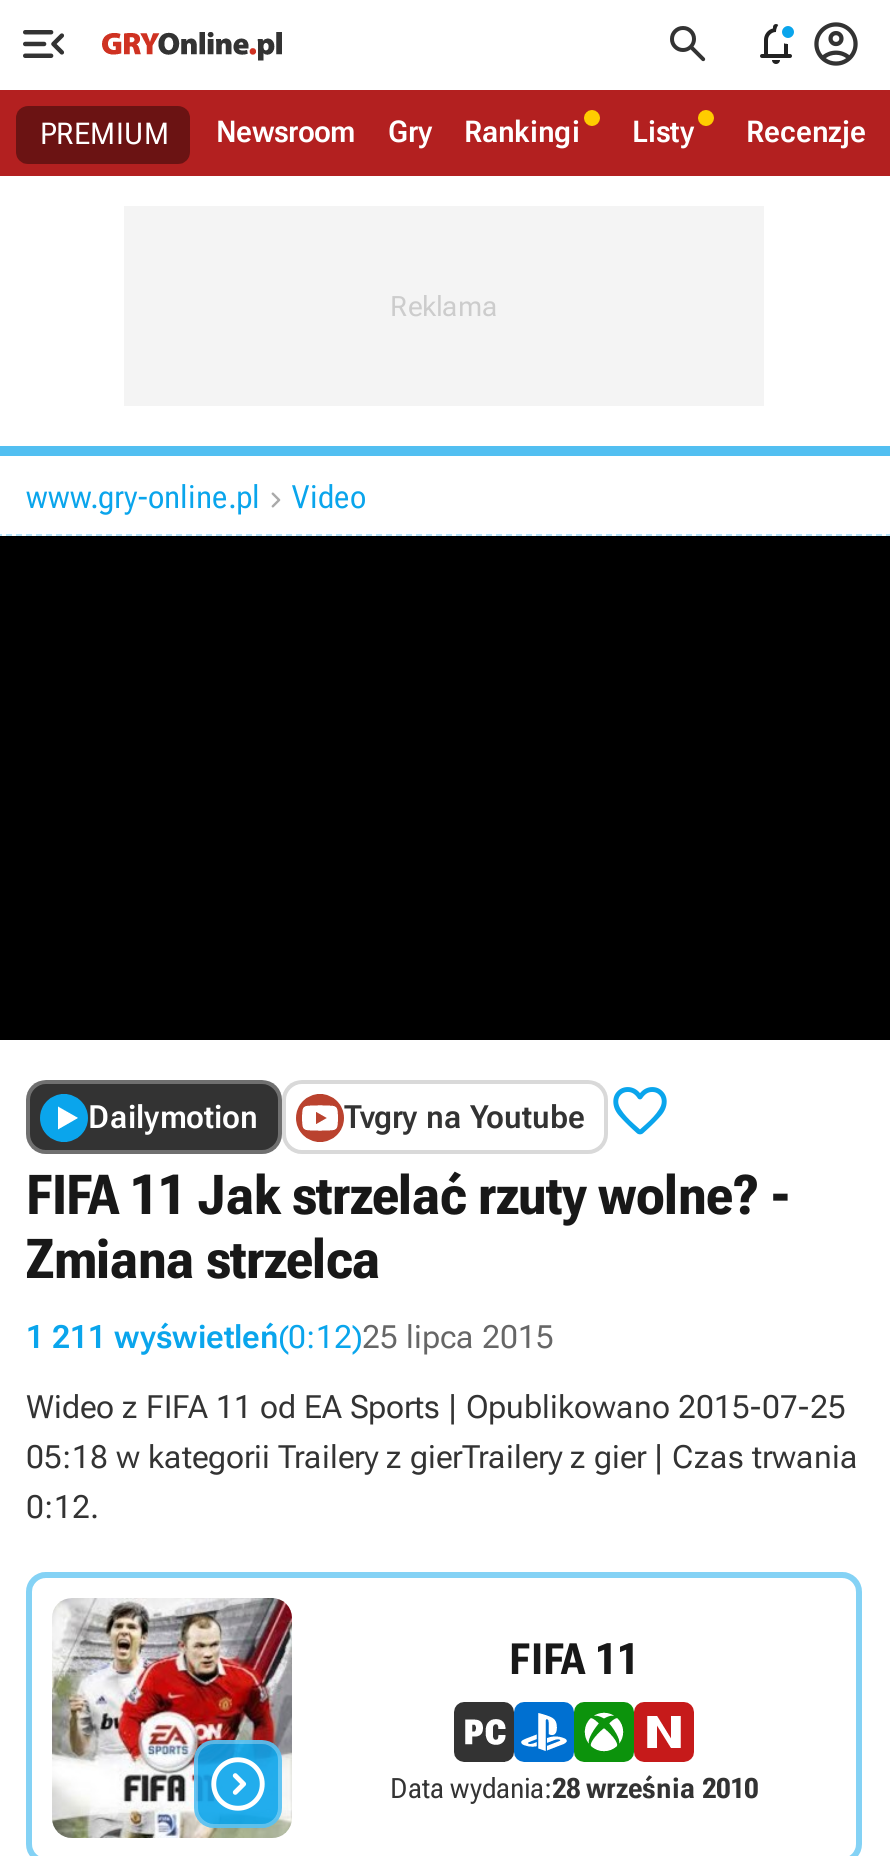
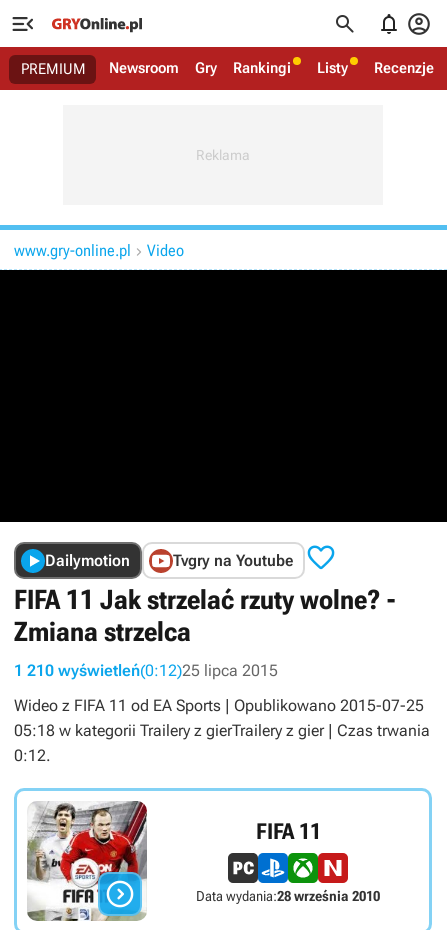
[26,1318,554,1356] 1 211 wyświetleń(0:12)25 lipca 2015 -> [14,661,278,680] 1 210 wyświetleń(0:12)25 lipca 2015

